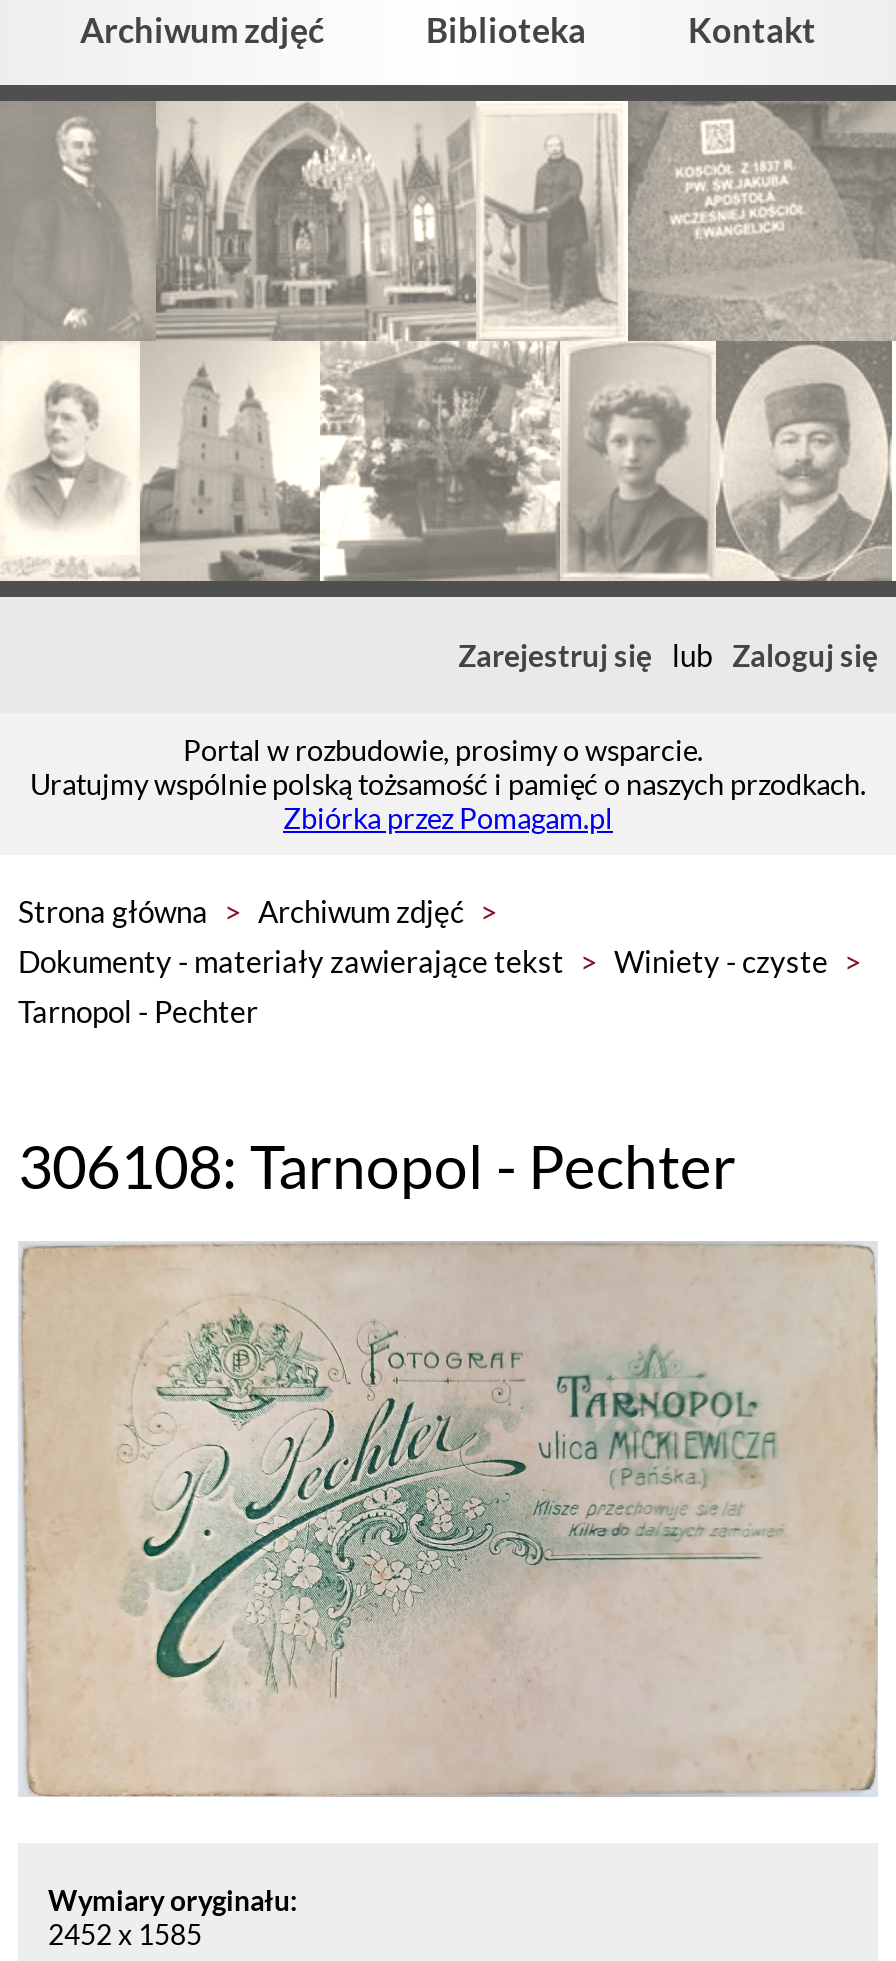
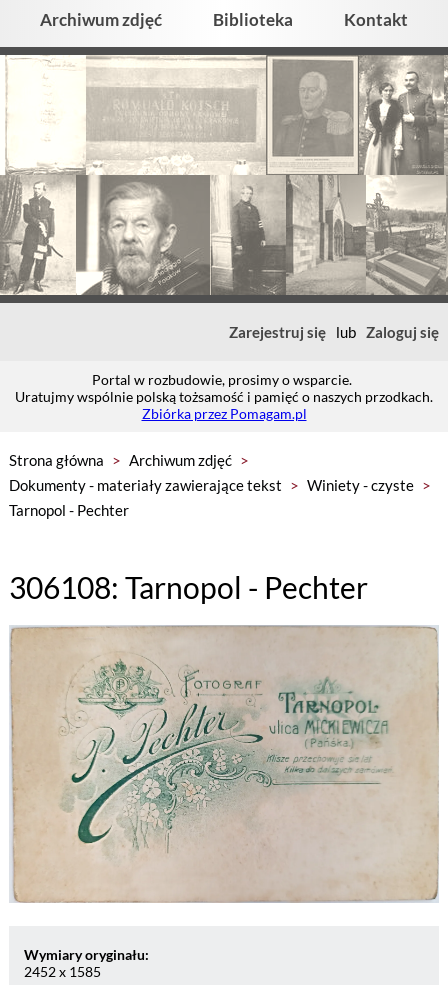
[6,99,890,583] [image] -> [3,55,445,295] [image]

